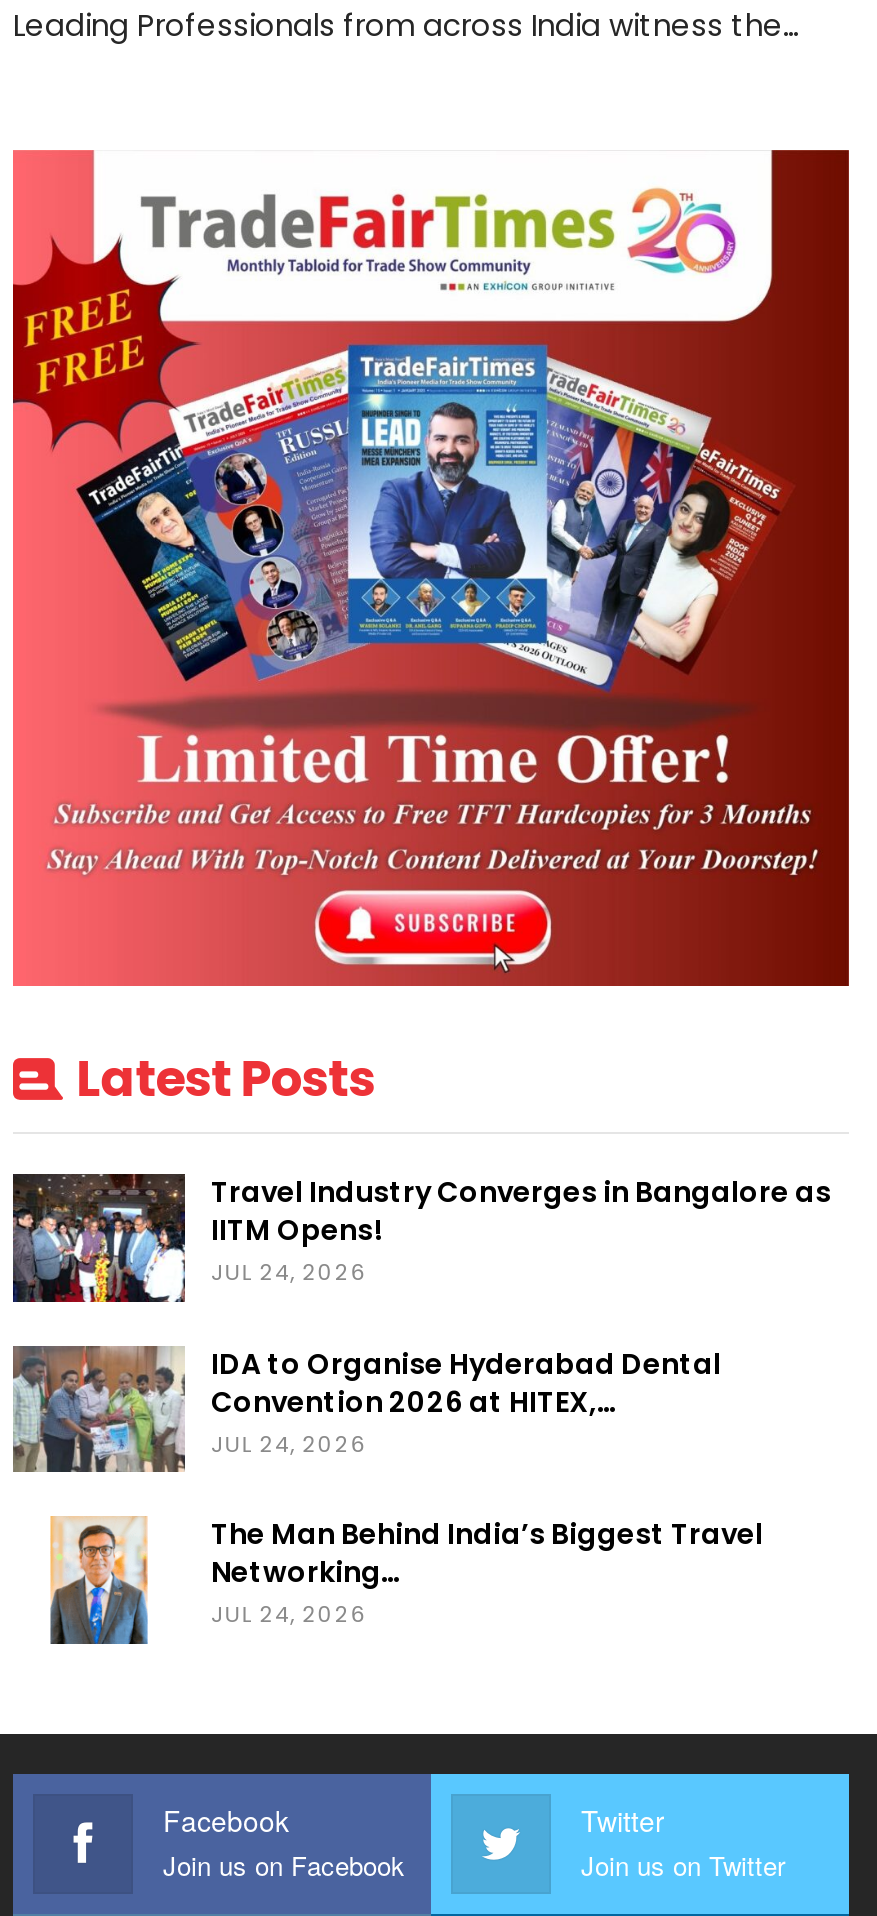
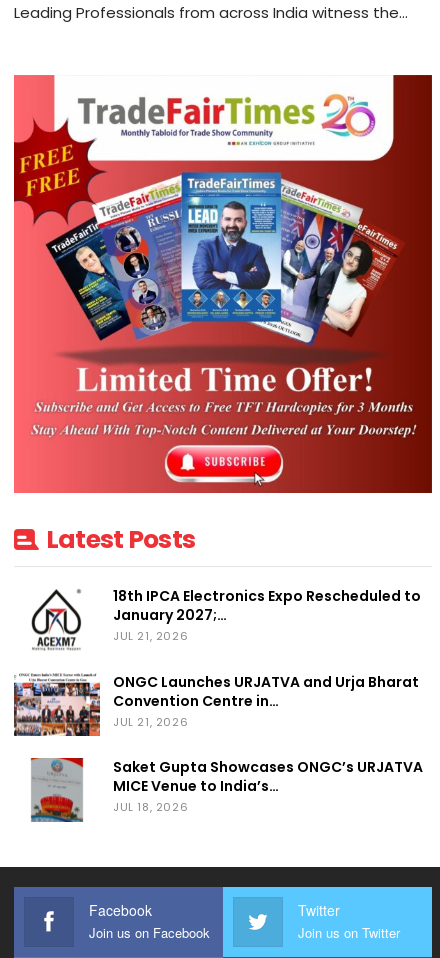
[11,1172,831,1304] [image] | Travel Industry Converges in Bangalore as | IITM Opens! | JUL 24, 2026 -> [14,586,421,651] [image] | 18th IPCA Electronics Expo Rescheduled to | January 2027;… | JUL 21, 2026
[13,1343,721,1474] [image] | IDA to Organise Hyderabad Dental | Convention 2026 at HITEX,… | JUL 24, 2026 -> [14,672,419,737] [image] | ONGC Launches URJATVA and Urja Bharat | Convention Centre in… | JUL 21, 2026
[47,1515,763,1646] [image] | The Man Behind India’s Biggest Travel | Networking… | JUL 24, 2026 -> [30,757,423,822] [image] | Saket Gupta Showcases ONGC’s URJATVA | MICE Venue to India’s… | JUL 18, 2026

